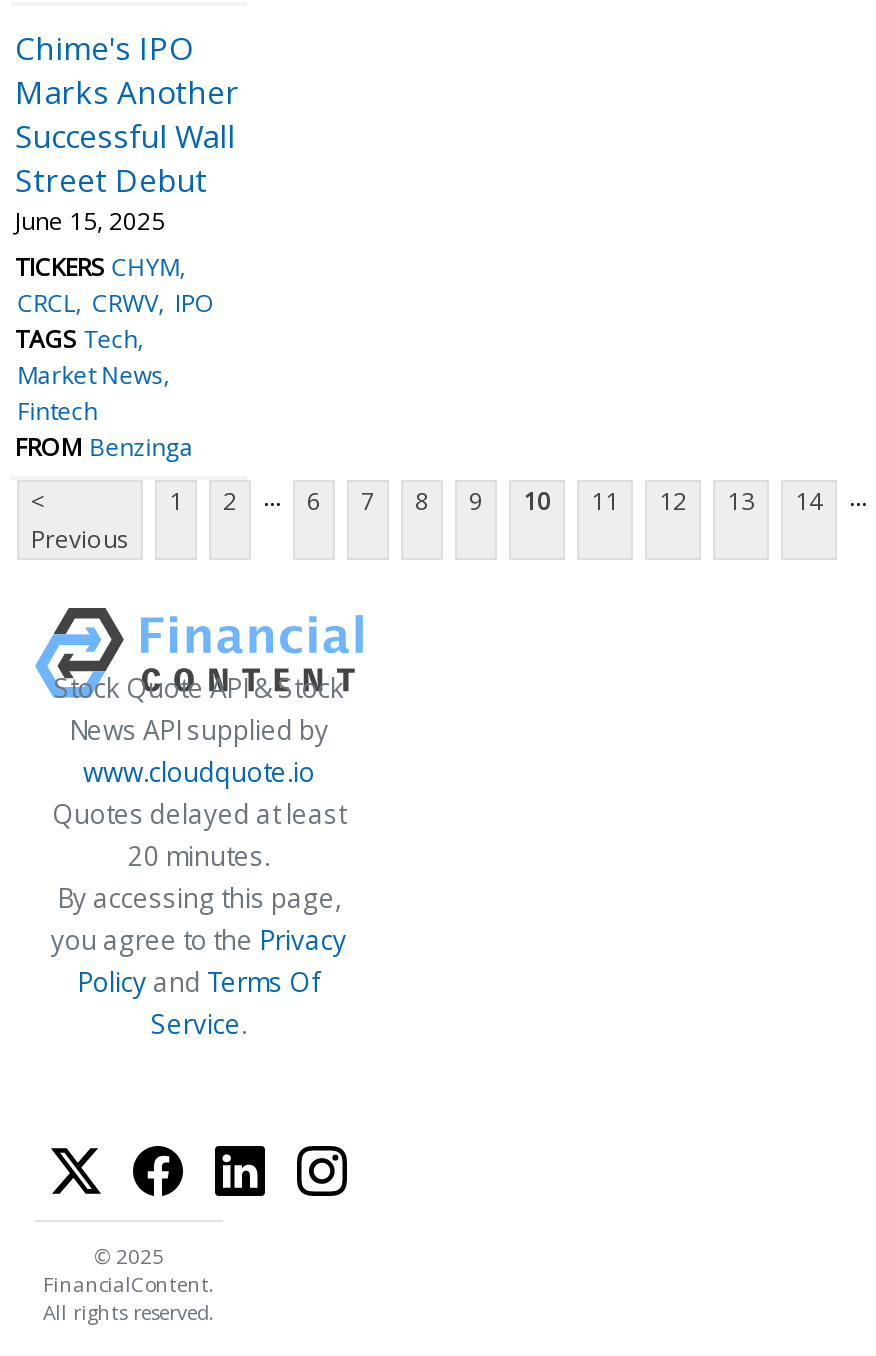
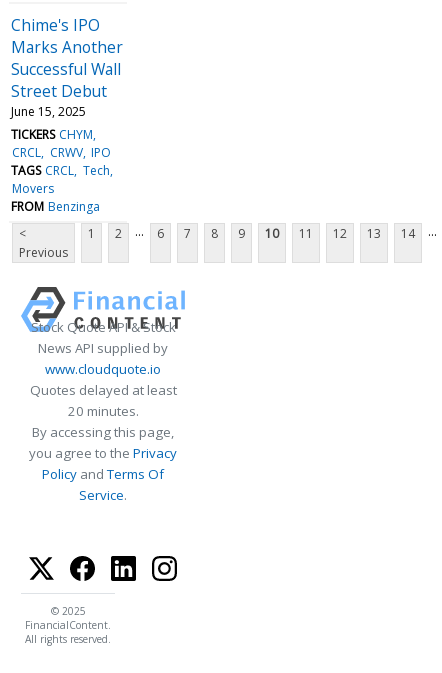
[15,322,163,428] TAGS Tech | Market News | Fintech -> [11,162,110,197] TAGS CRCL Tech | Movers

